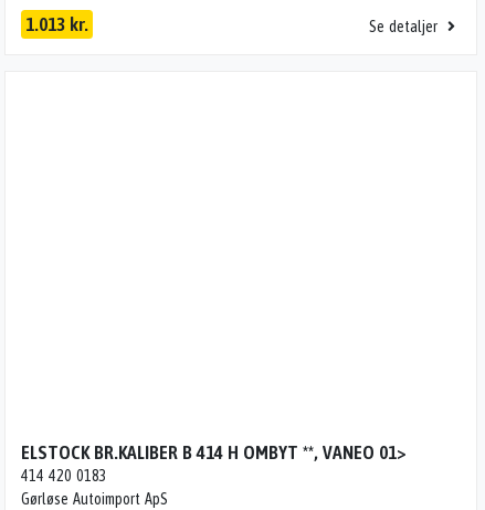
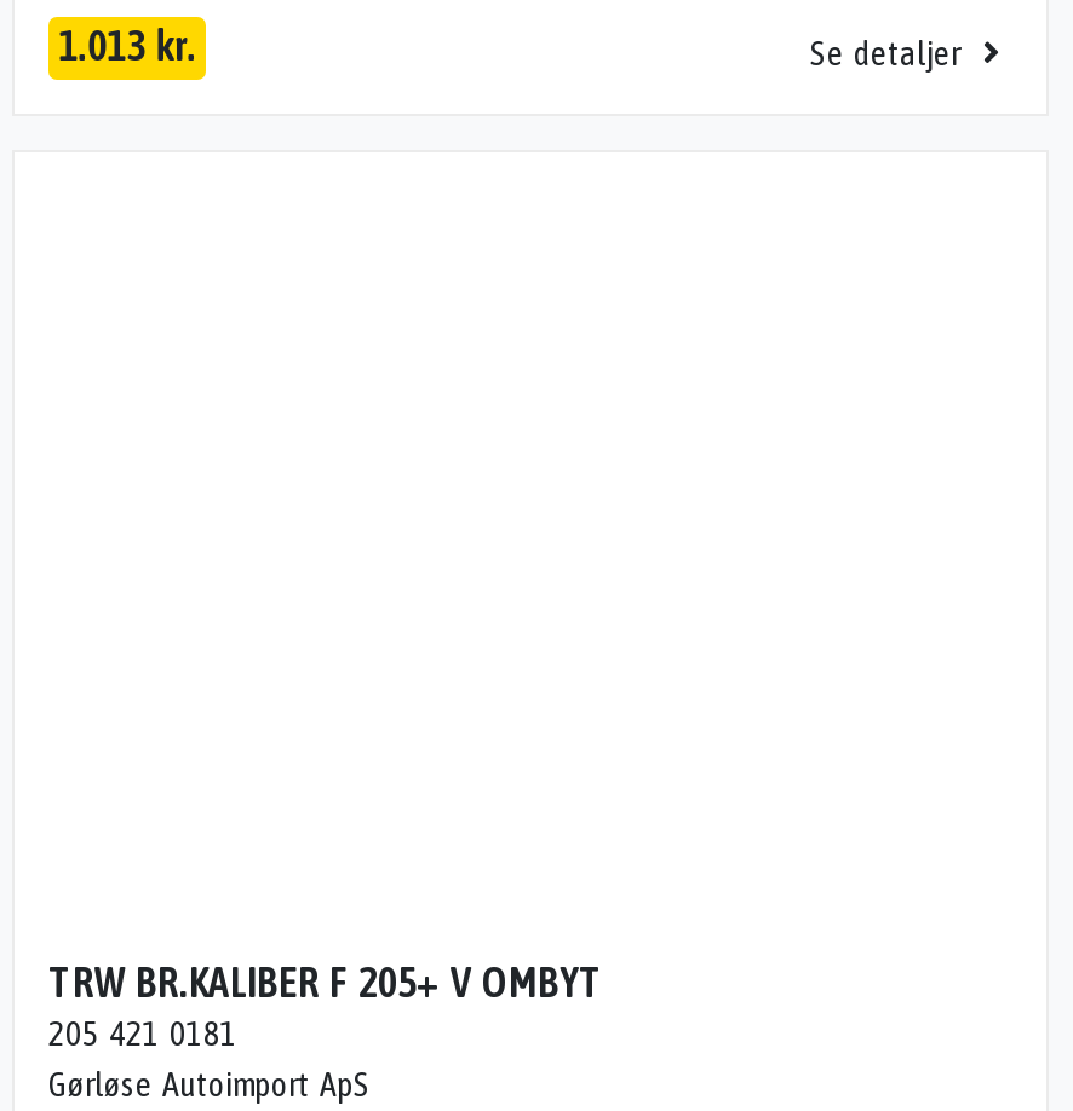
[21,441,407,484] ELSTOCK BR.KALIBER B 414 H OMBYT **, VANEO 01> | 414 420 0183 -> [48,960,603,1055] TRW BR.KALIBER F 205+ V OMBYT | 205 421 0181

